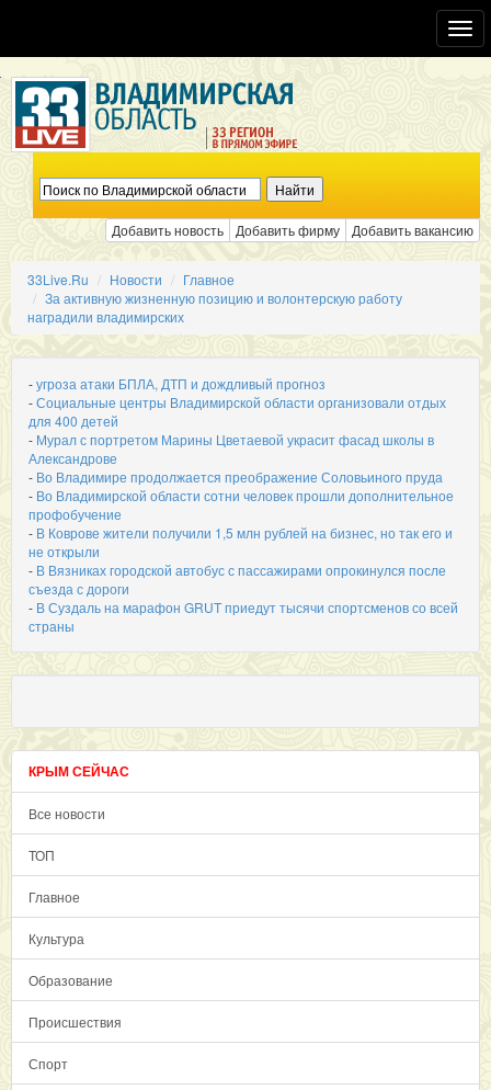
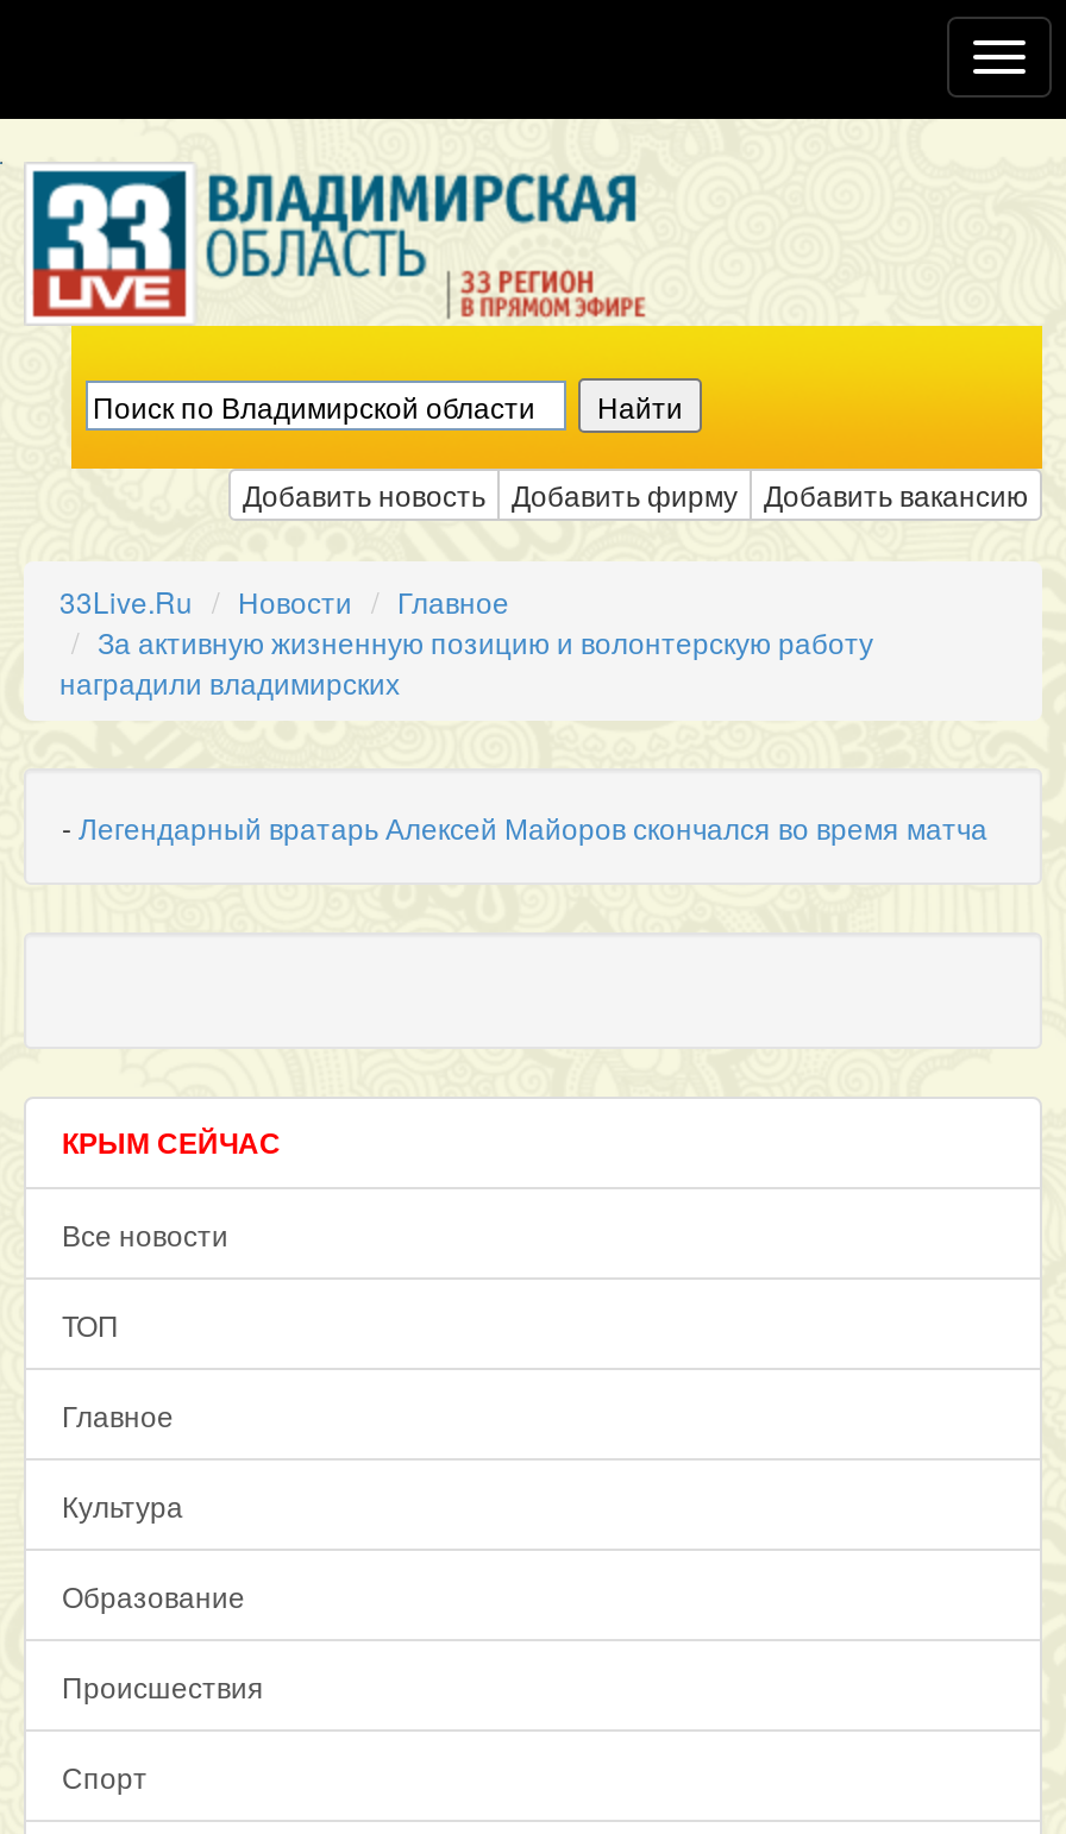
[28,374,458,635] - угроза атаки БПЛА, ДТП и дождливый прогноз | - Социальные центры Владимирской области организовали отдых | для 400 детей | - Мурал с портретом Марины Цветаевой украсит фасад школы в | Александрове | - Во Владимире продолжается преображение Соловьиного пруда | - Во Владимирской области сотни человек прошли дополнительное | профобучение | - В Коврове жители получили 1,5 млн рублей на бизнес, но так его и | не открыли | - В Вязниках городской автобус с пассажирами опрокинулся после | съезда с дороги | - В Суздаль на марафон GRUT приедут тысячи спортсменов со всей | страны -> [62,806,987,847] - Легендарный вратарь Алексей Майоров скончался во время матча

